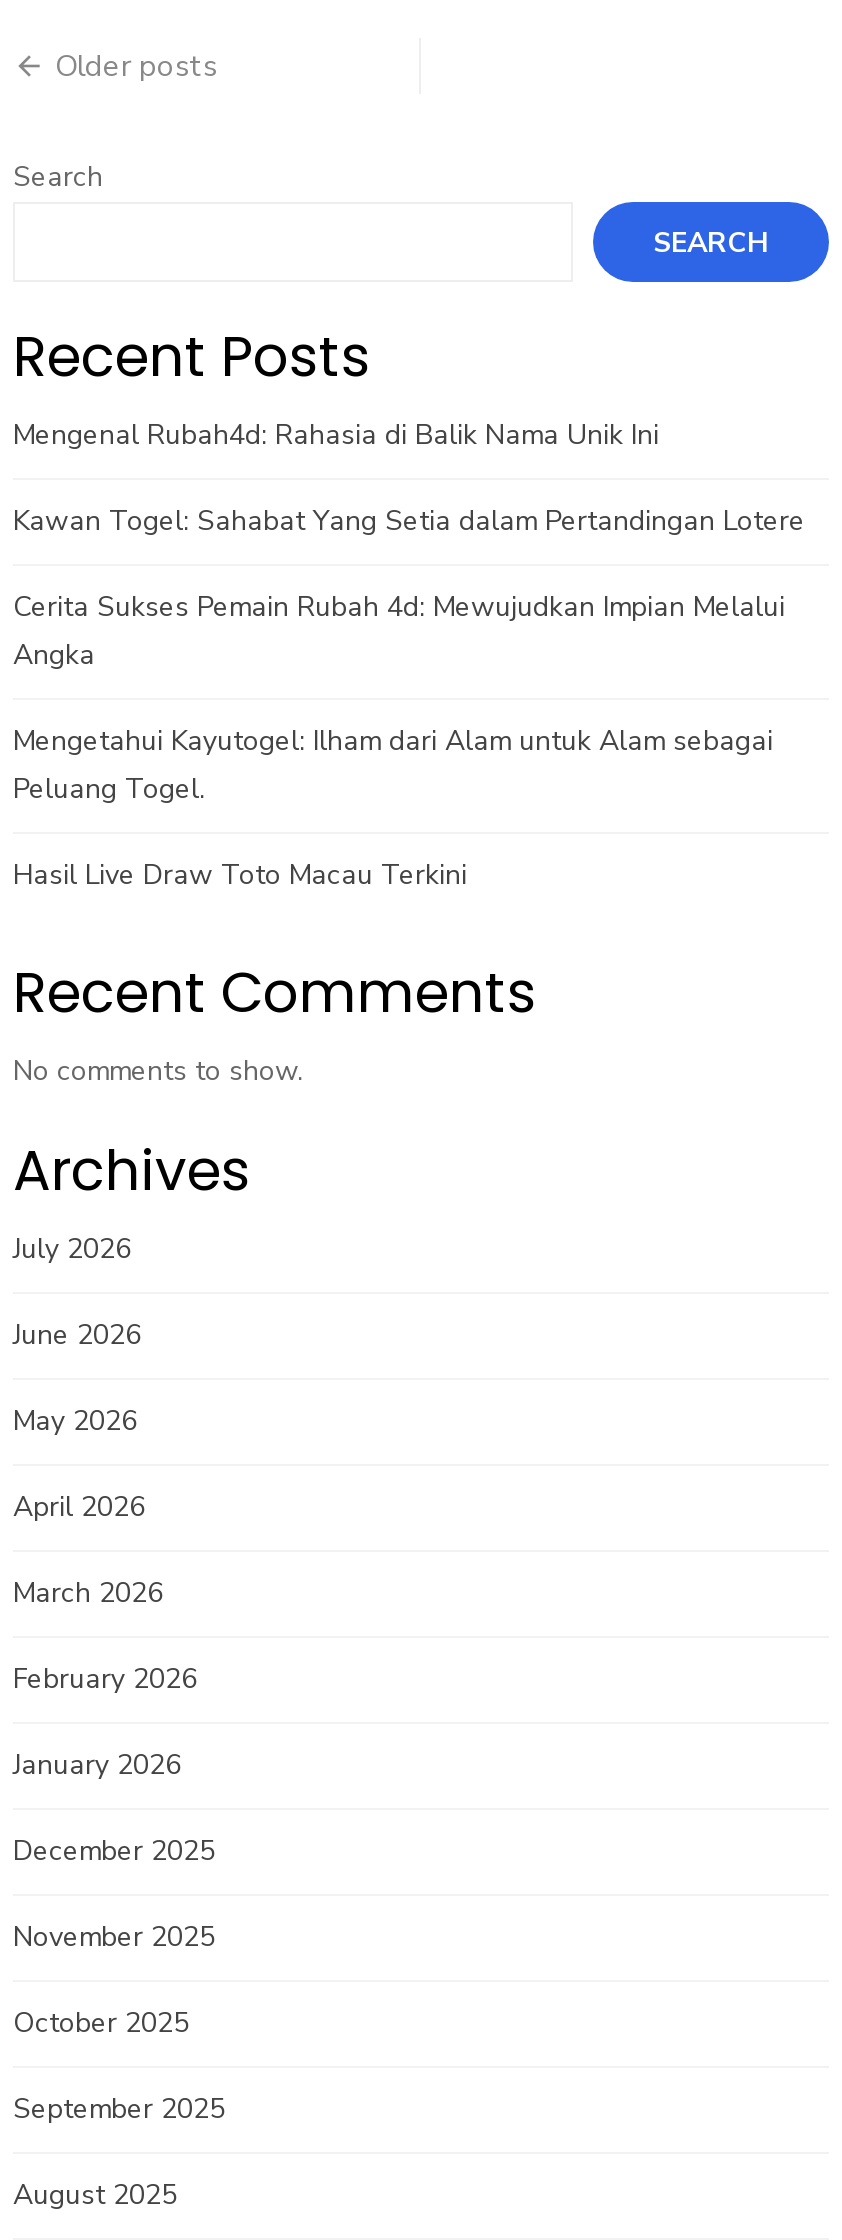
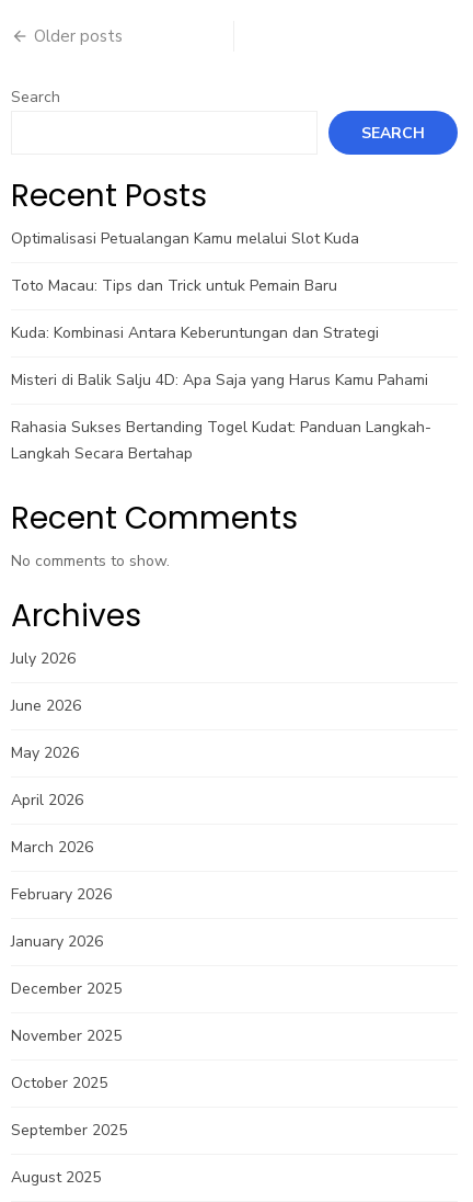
[13,416,659,454] Mengenal Rubah4d: Rahasia di Balik Nama Unik Ini -> [11,228,359,249] Optimalisasi Petualangan Kamu melalui Slot Kuda
[13,502,805,540] Kawan Togel: Sahabat Yang Setia dalam Pertandingan Lotere -> [11,275,337,296] Toto Macau: Tips dan Trick untuk Pemain Baru
[13,588,785,674] Cerita Sukses Pemain Rubah 4d: Mewujudkan Impian Melalui | Angka -> [11,322,379,343] Kuda: Kombinasi Antara Keberuntungan dan Strategi
[13,722,773,808] Mengetahui Kayutogel: Ilham dari Alam untuk Alam sebagai | Peluang Togel. -> [11,370,428,390] Misteri di Balik Salju 4D: Apa Saja yang Harus Kamu Pahami
[13,856,467,894] Hasil Live Draw Toto Macau Terkini -> [11,417,431,464] Rahasia Sukses Bertanding Togel Kudat: Panduan Langkah- | Langkah Secara Bertahap

